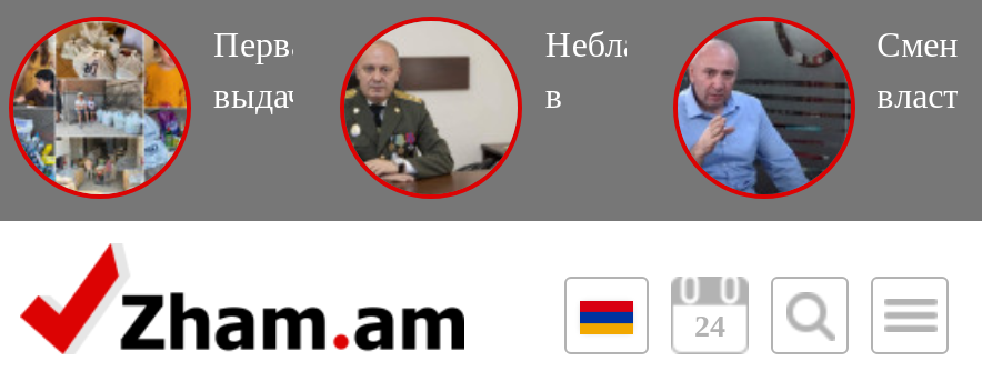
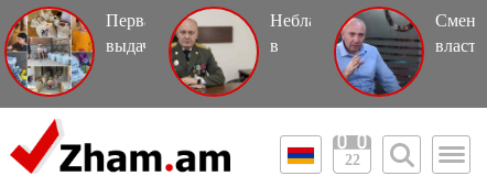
[694,310,725,343] 24 -> [344,152,360,168] 22

